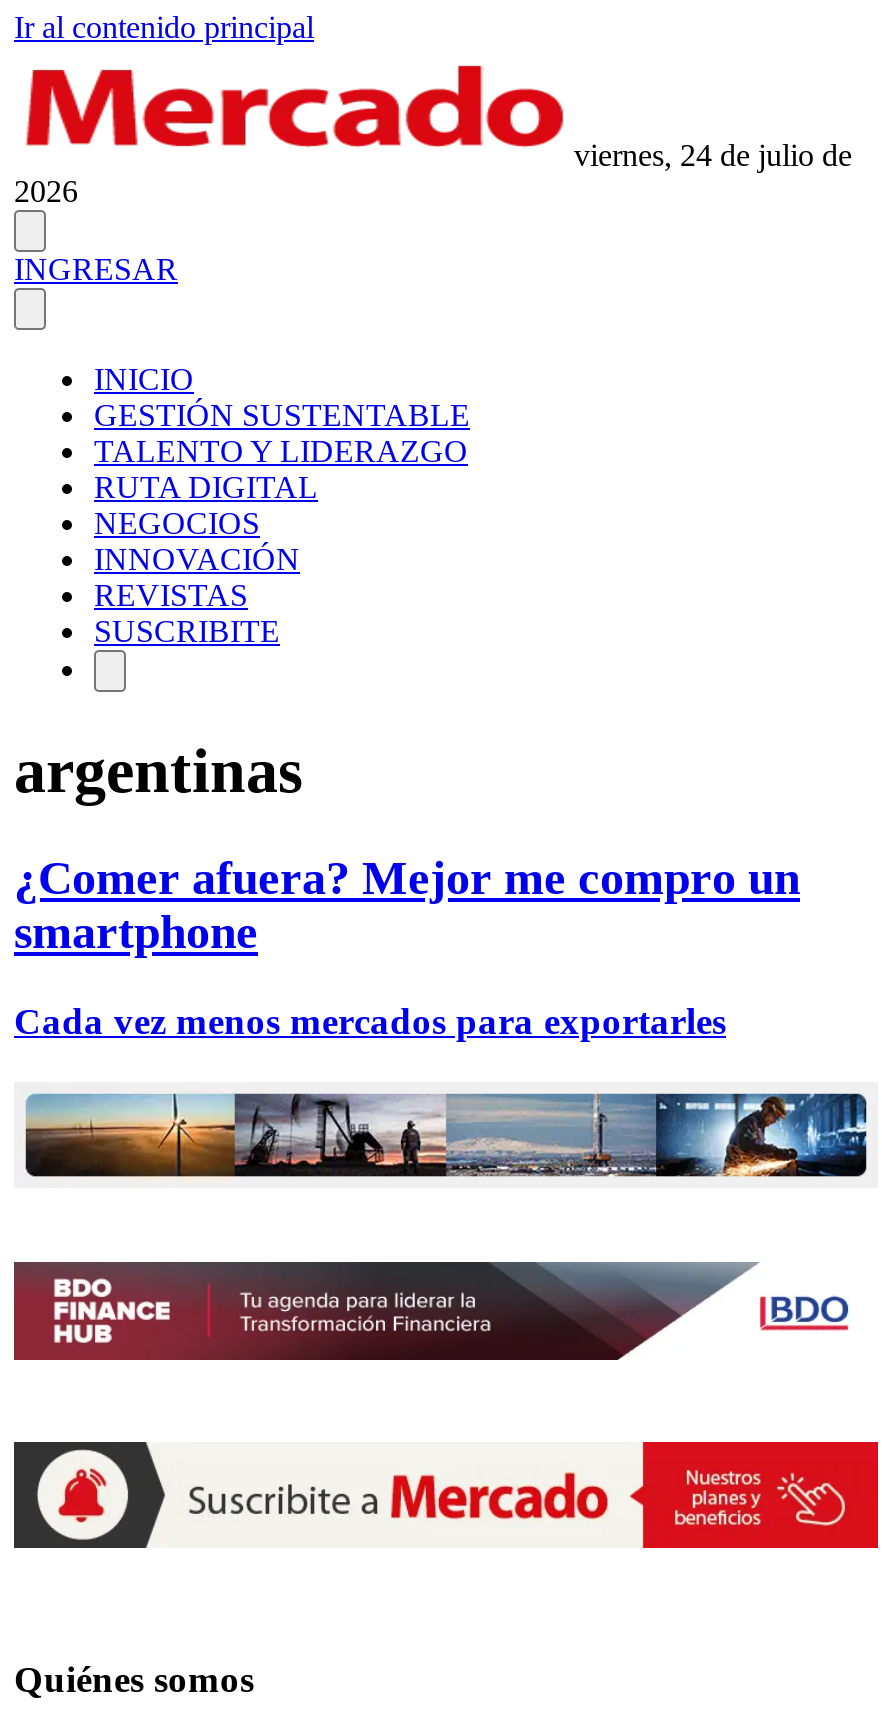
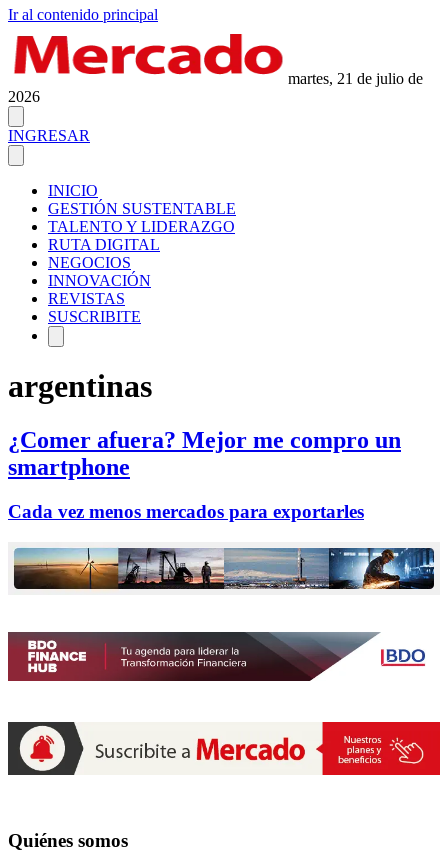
[574,138,852,172] viernes, 24 de julio de -> [288,70,423,87] martes, 21 de julio de

